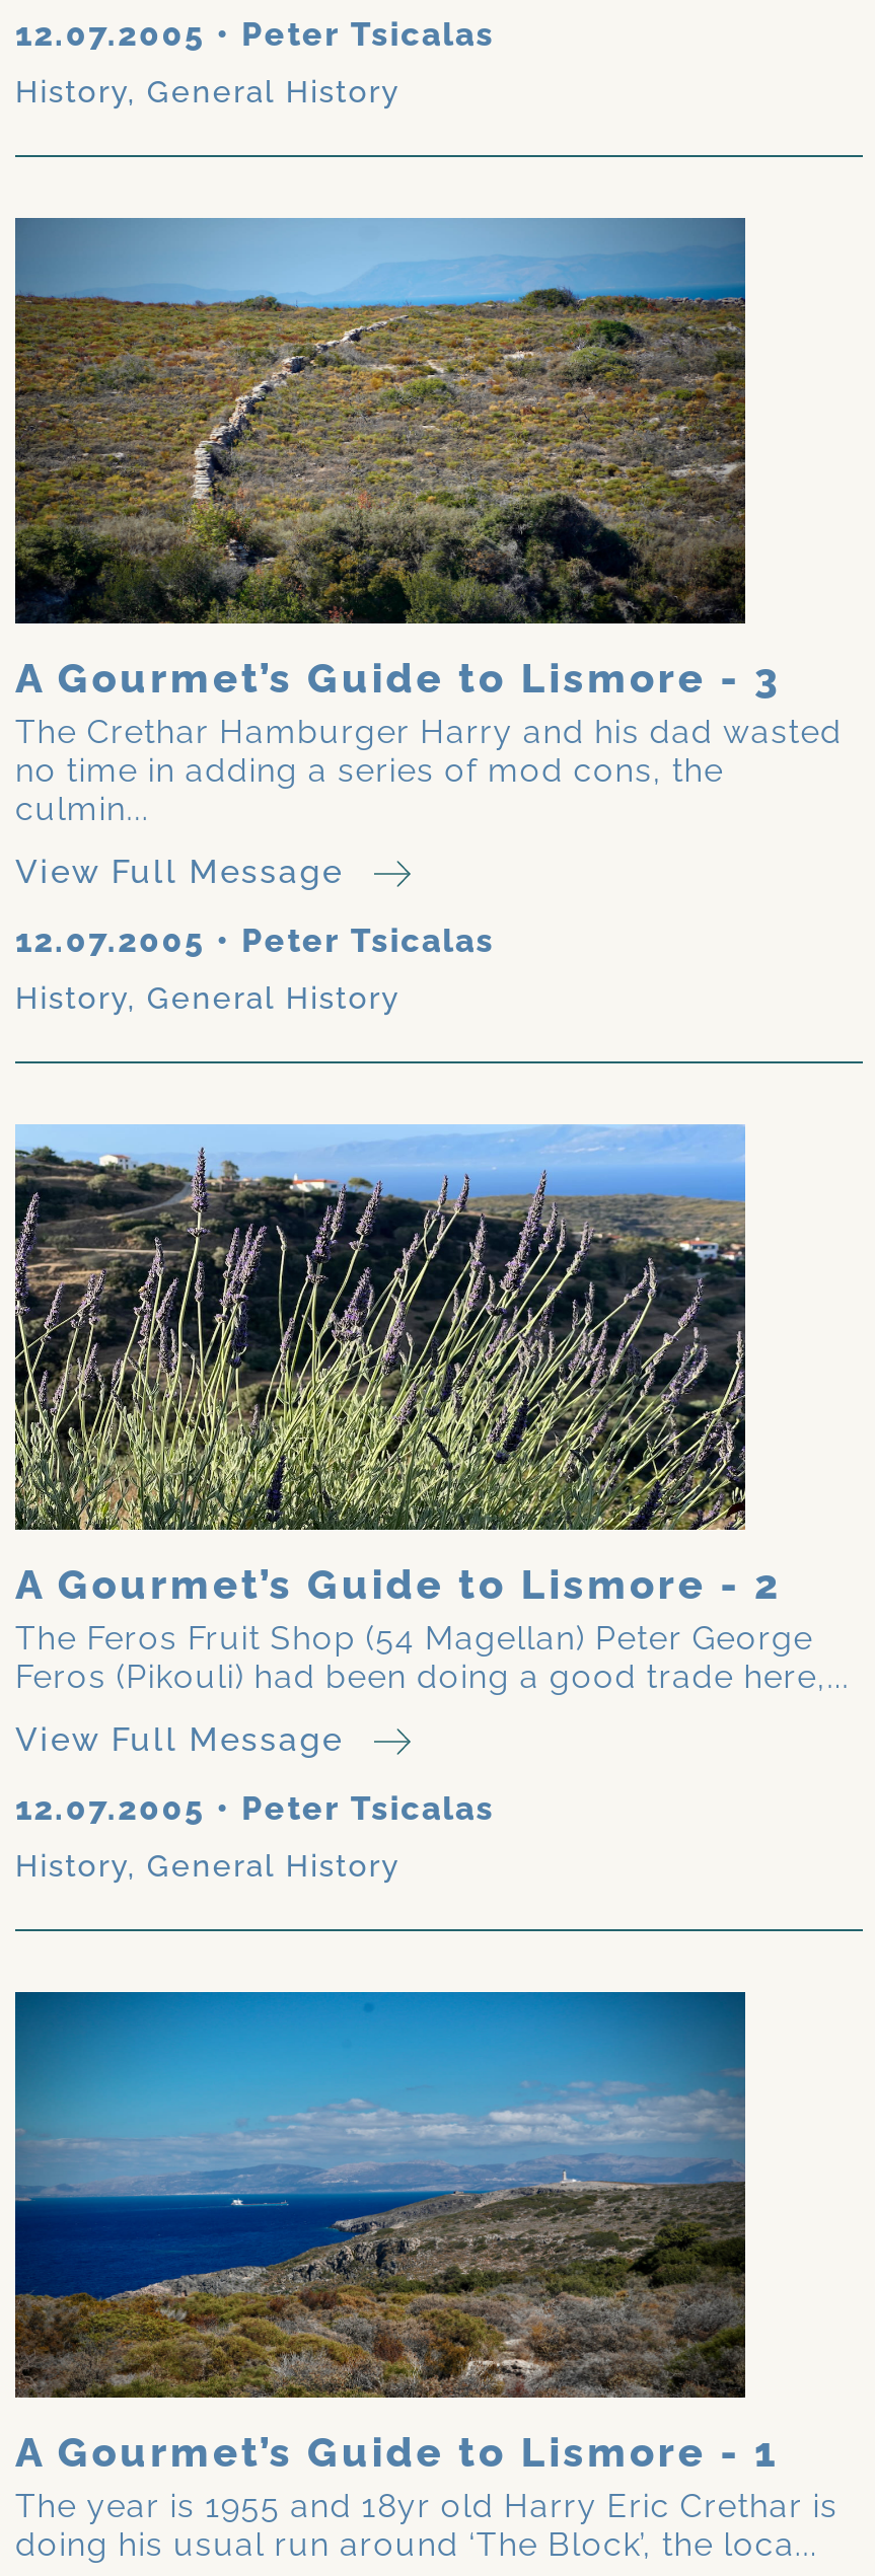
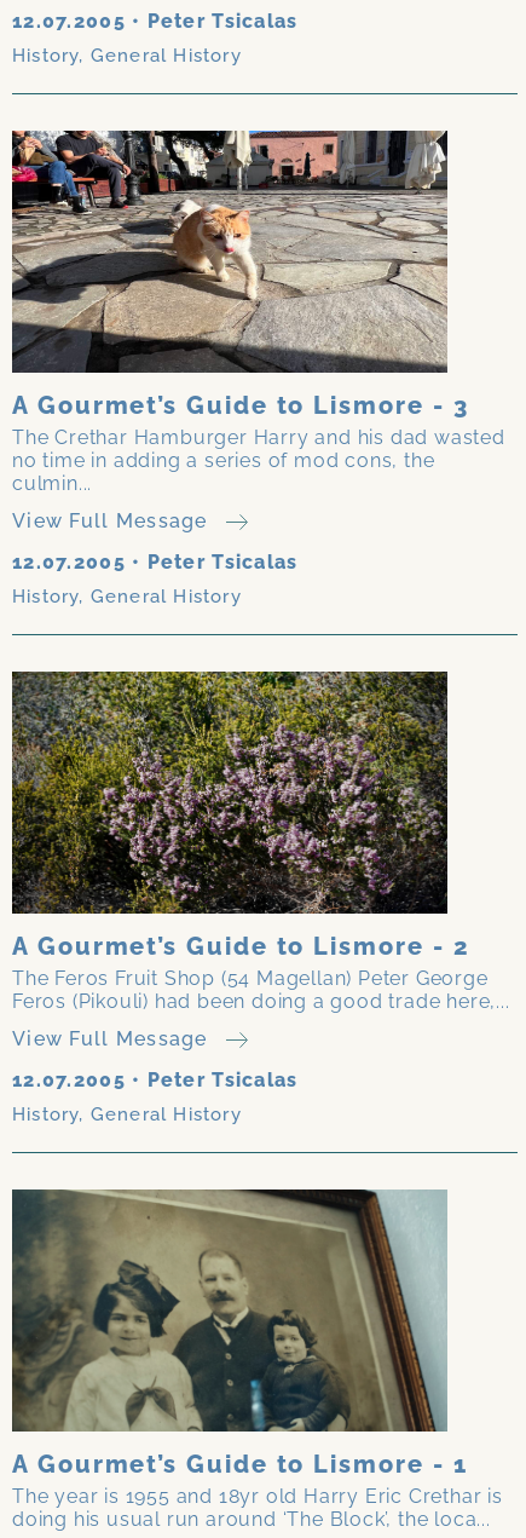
[13,216,747,623] [image] -> [11,129,449,373] [image]
[13,1124,747,1532] [image] -> [11,670,449,915] [image]
[13,1990,747,2400] [image] -> [11,1188,447,1433] [image]

